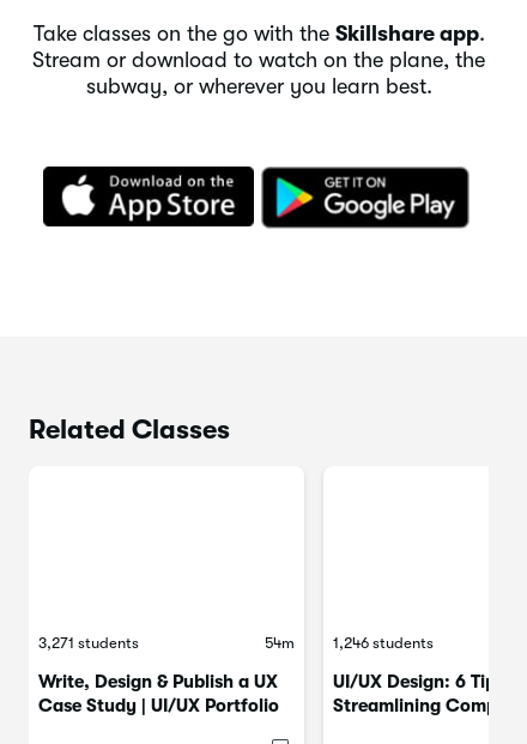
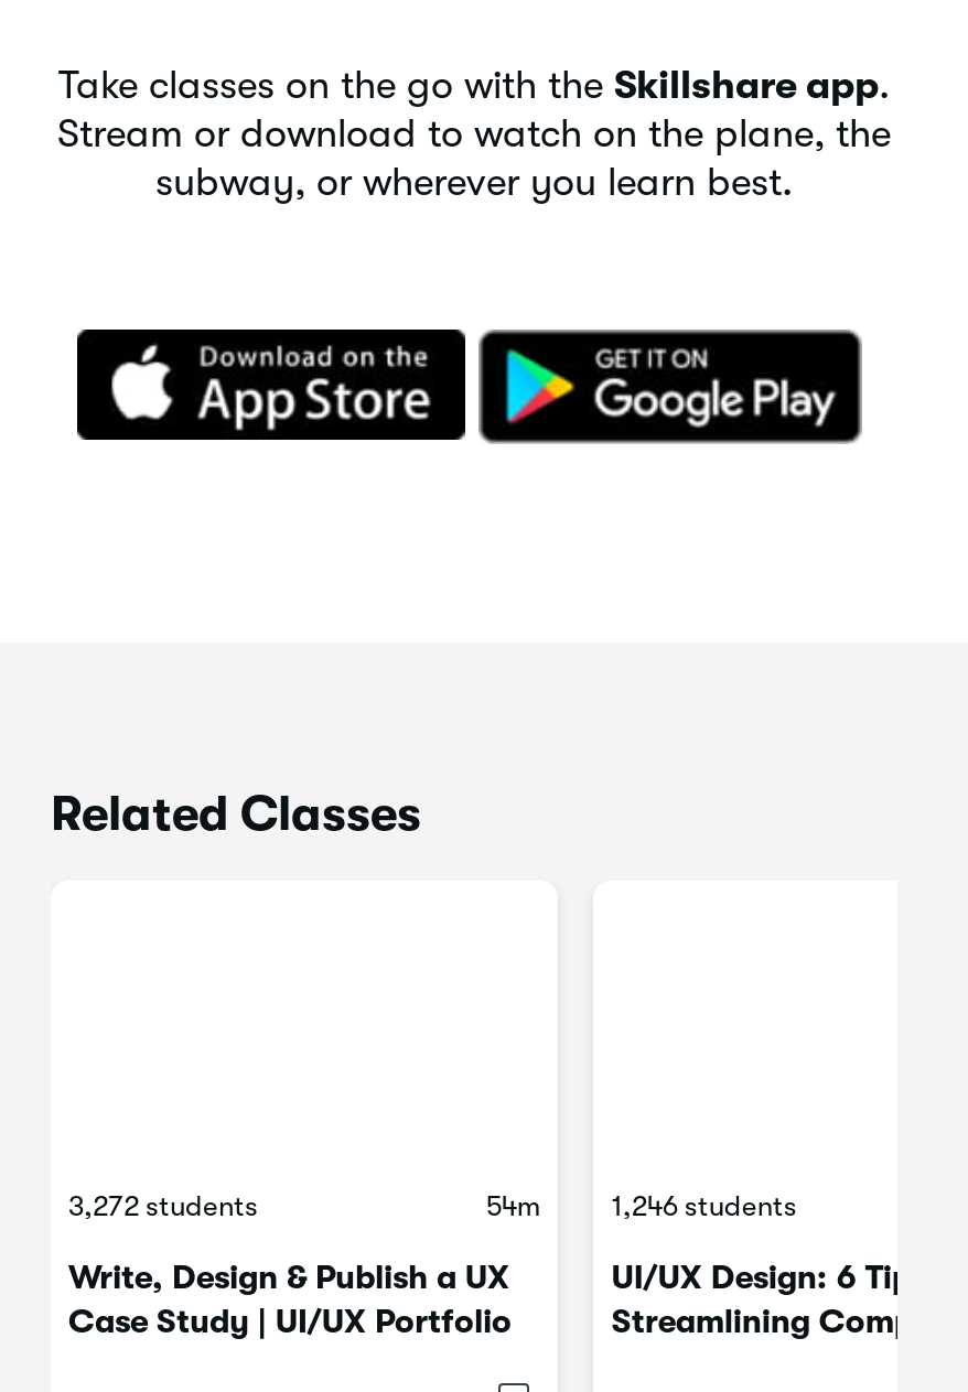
[38,634,139,652] 3,271 students -> [68,1189,258,1222] 3,272 students

